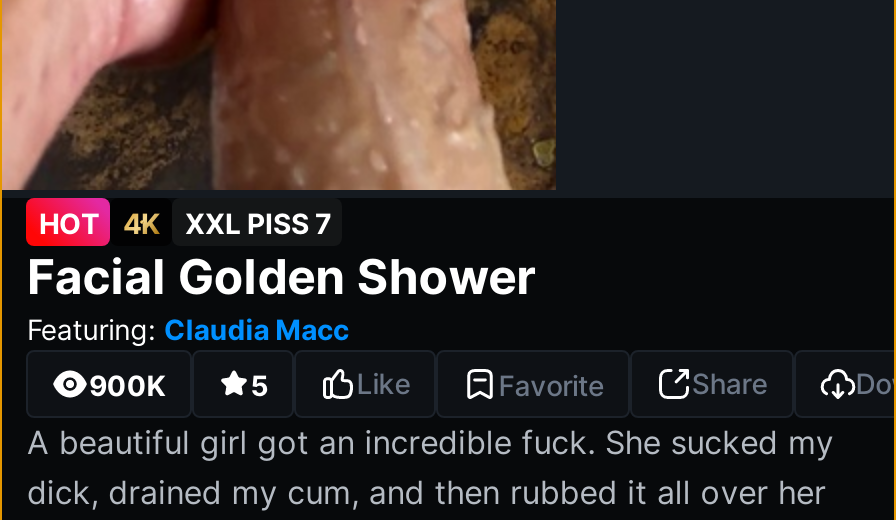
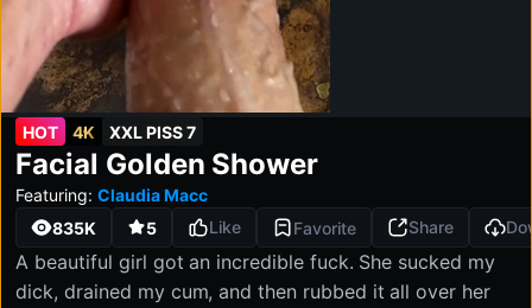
[89,367,167,401] 900K -> [53,217,97,238] 835K

